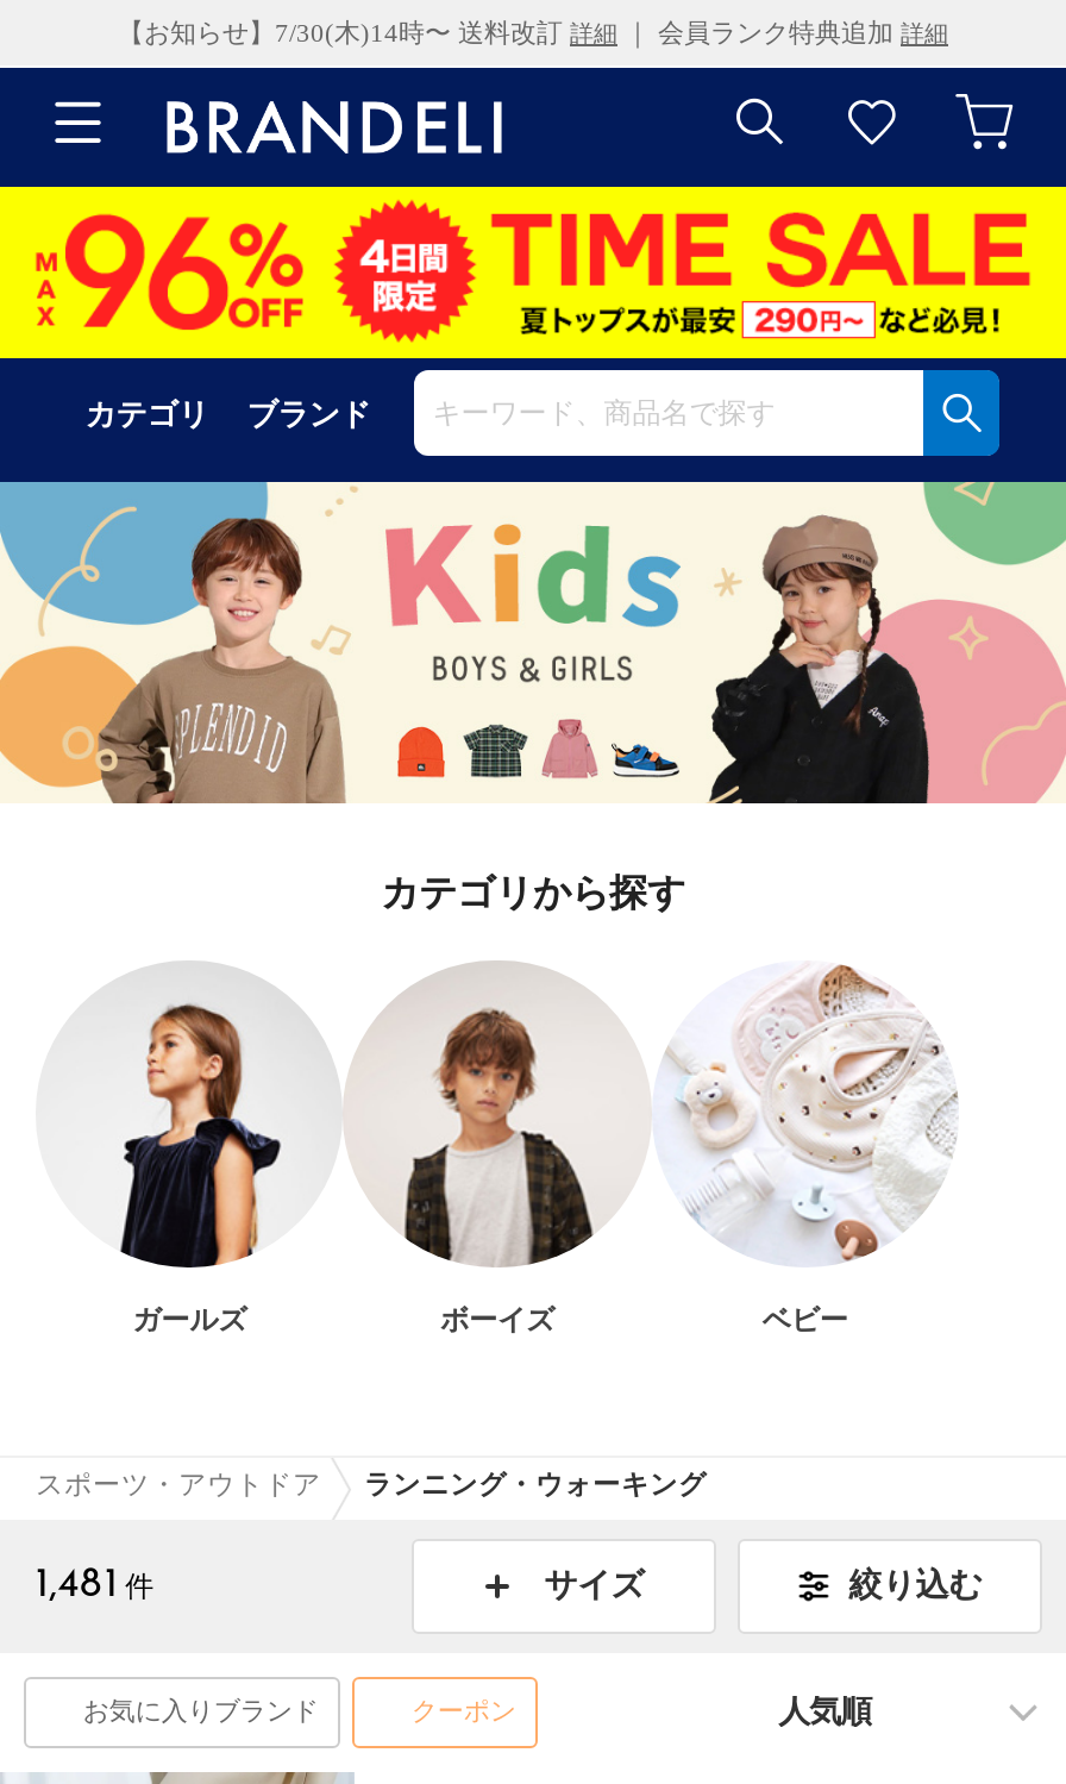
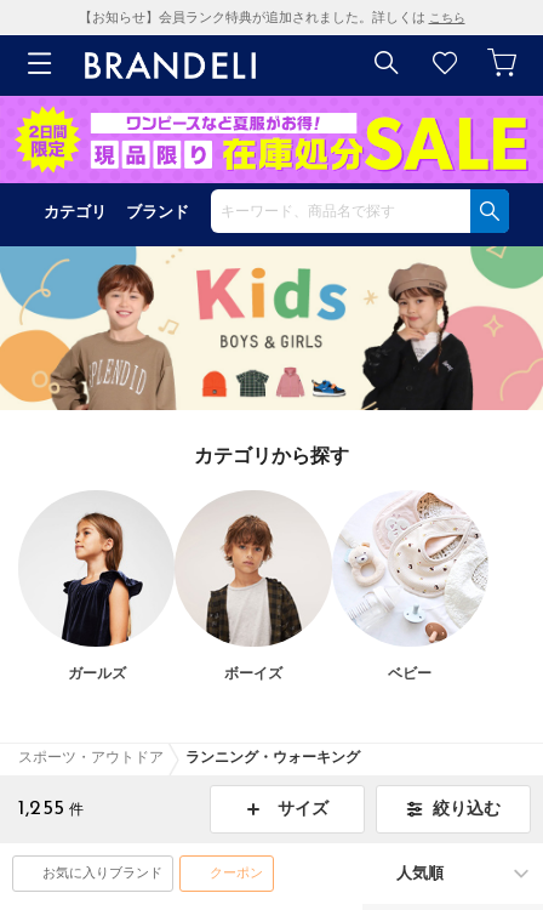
[118,18,948,46] 【お知らせ】7/30(木)14時〜 送料改訂詳細｜ 会員ランク特典追加詳細 -> [78,10,465,24] 【お知らせ】会員ランク特典が追加されました。詳しくはこちら
[7,184,1059,361] [image] -> [4,95,539,184] [image]
[36,1566,155,1606] 1,481 件 -> [18,799,84,819] 1,255 件

